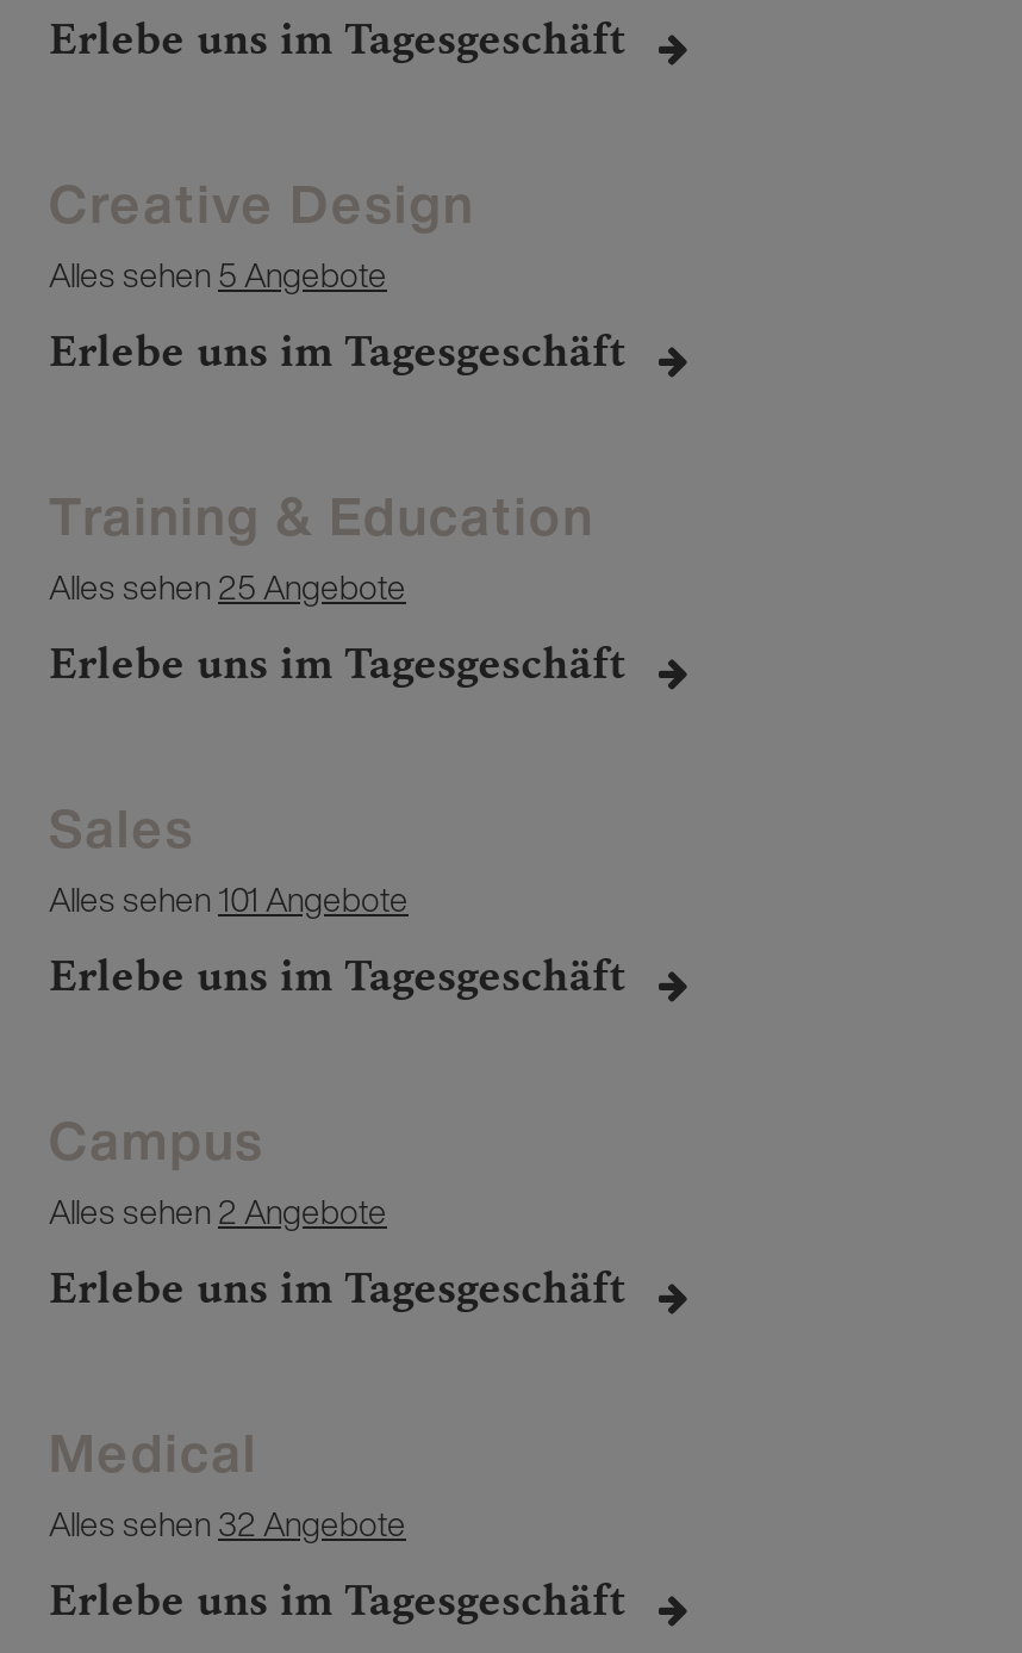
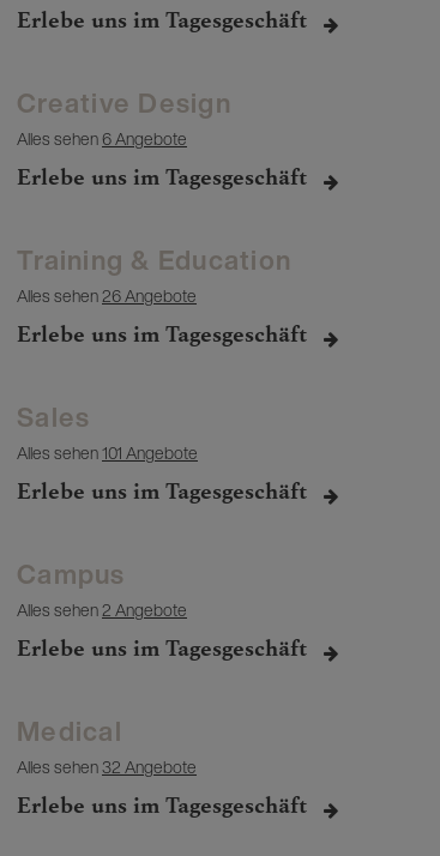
[49,249,387,299] Alles sehen 5 Angebote -> [17,126,187,151] Alles sehen 6 Angebote
[49,561,406,611] Alles sehen 25 Angebote -> [17,283,197,308] Alles sehen 26 Angebote

